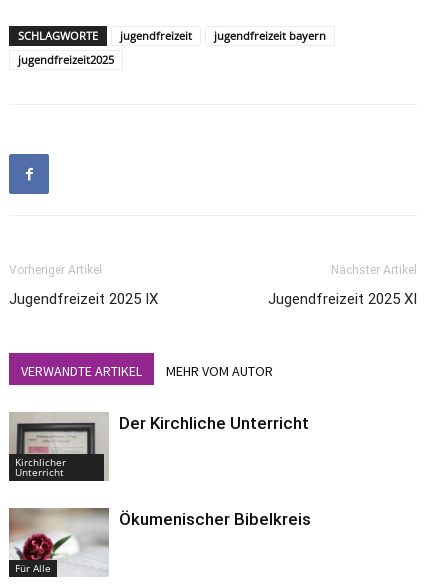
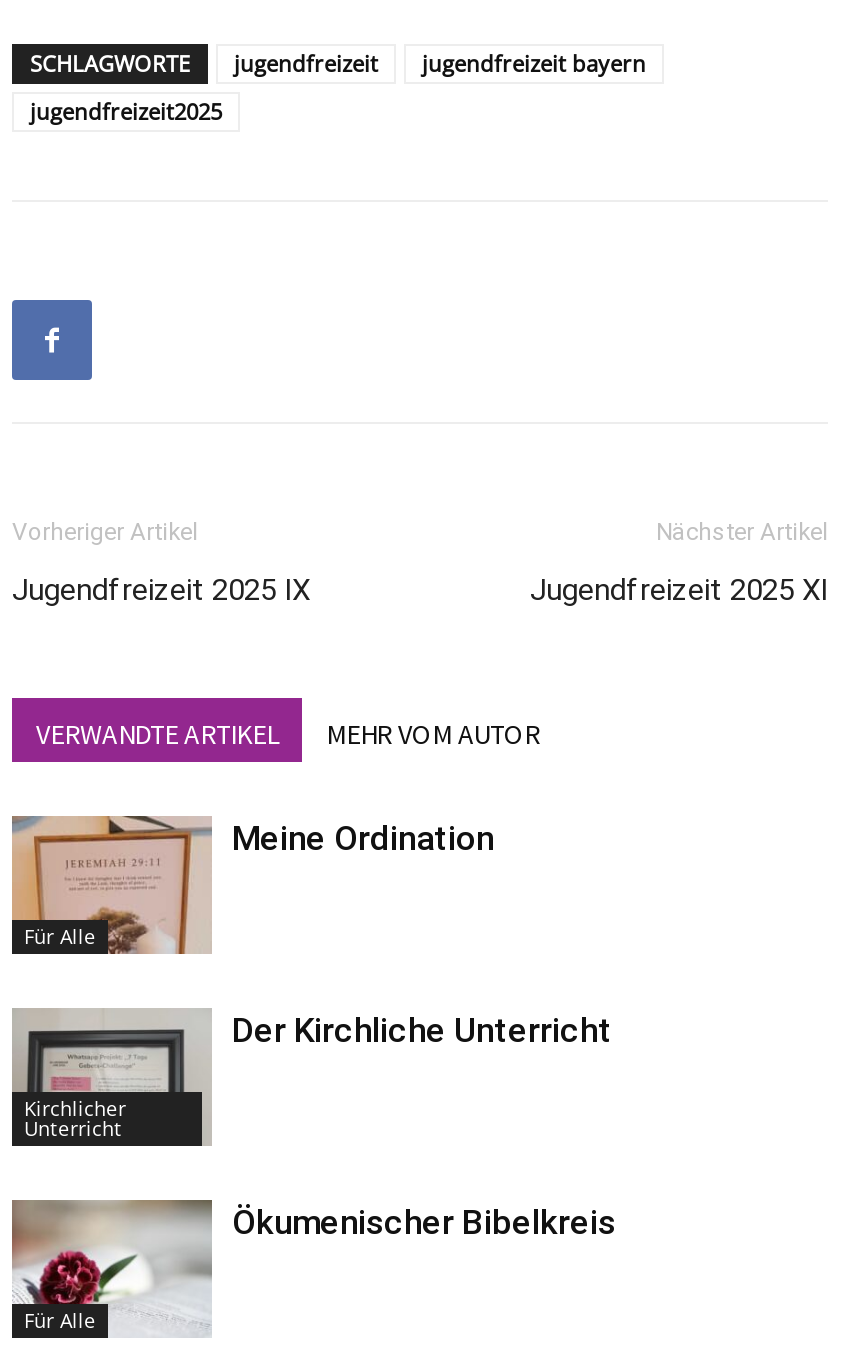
none -> [12,816,204,954] [image] | Für Alle
none -> [232,818,494,858] Meine Ordination

